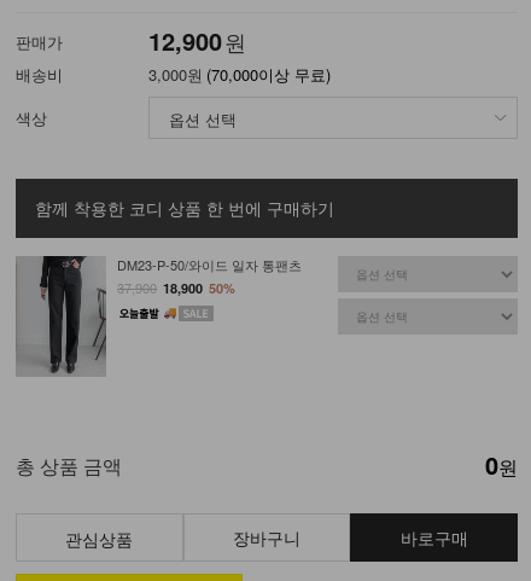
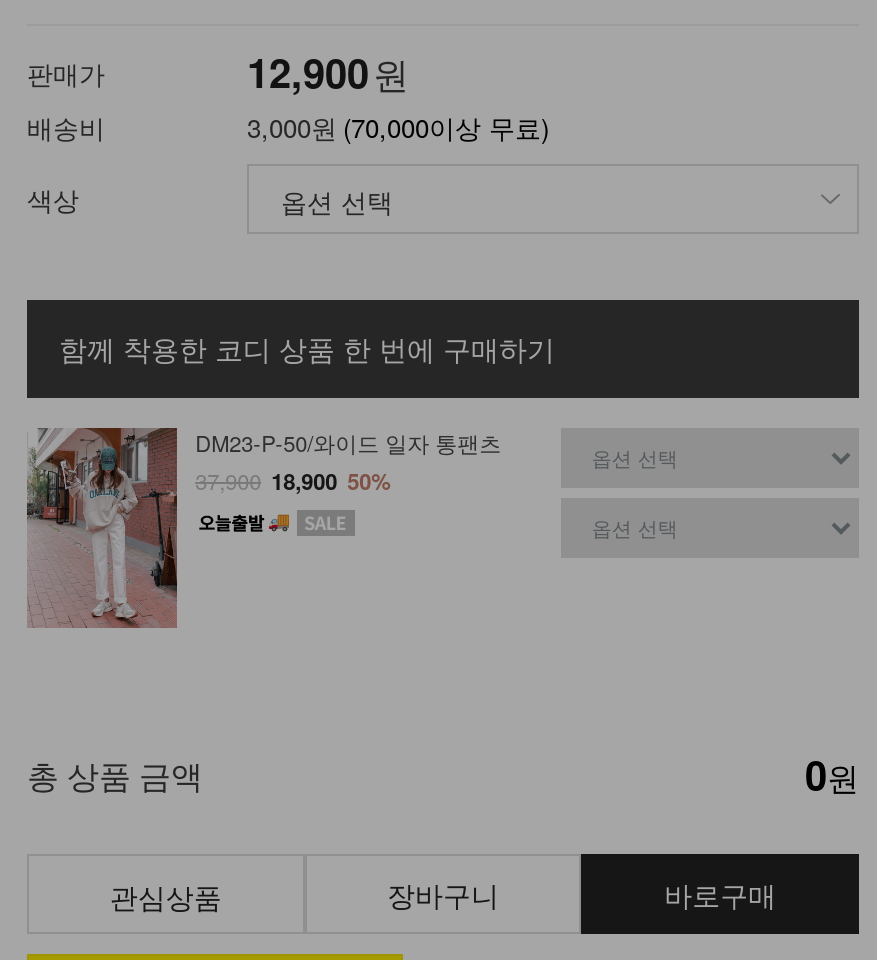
[16,255,106,376] [image] -> [27,426,179,628] [image]

